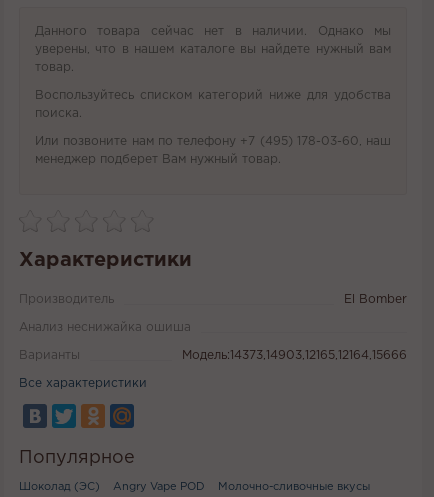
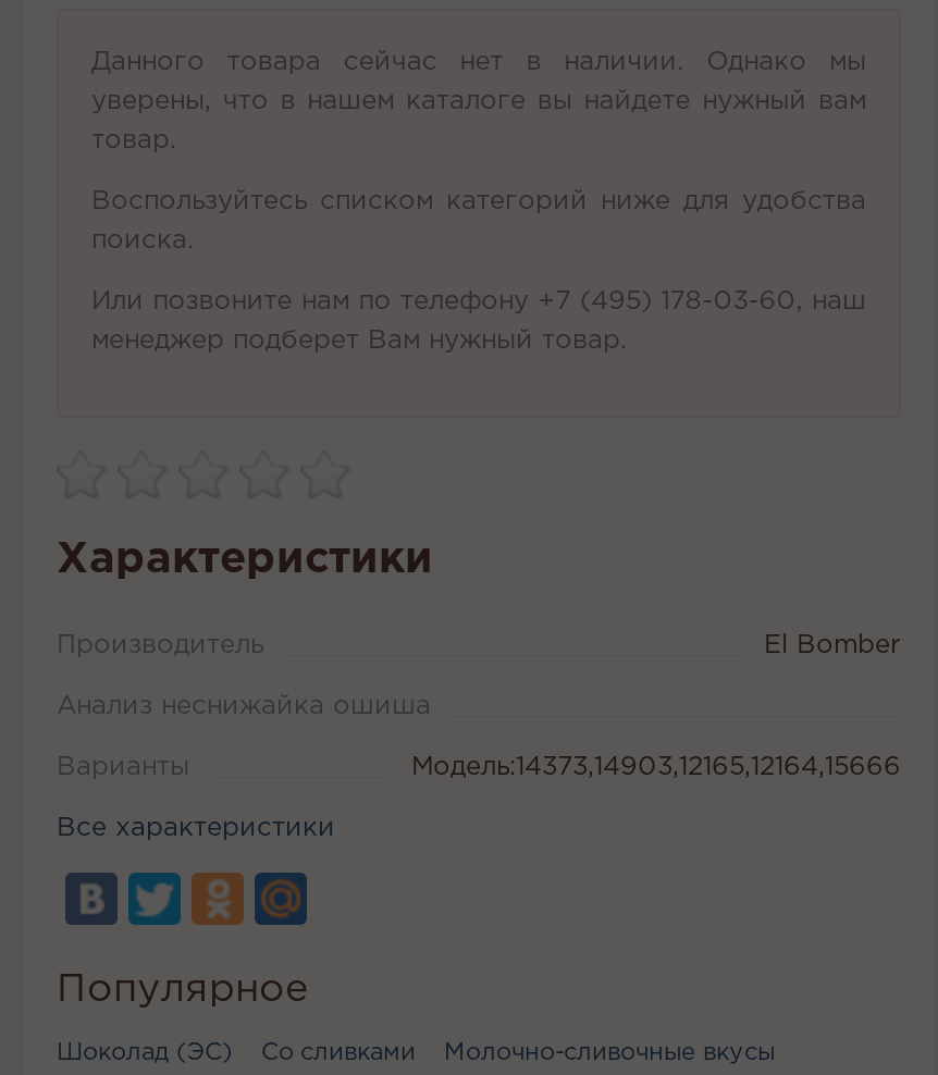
[113,482,205,492] Angry Vape POD -> [261,1043,416,1065] Со сливками

